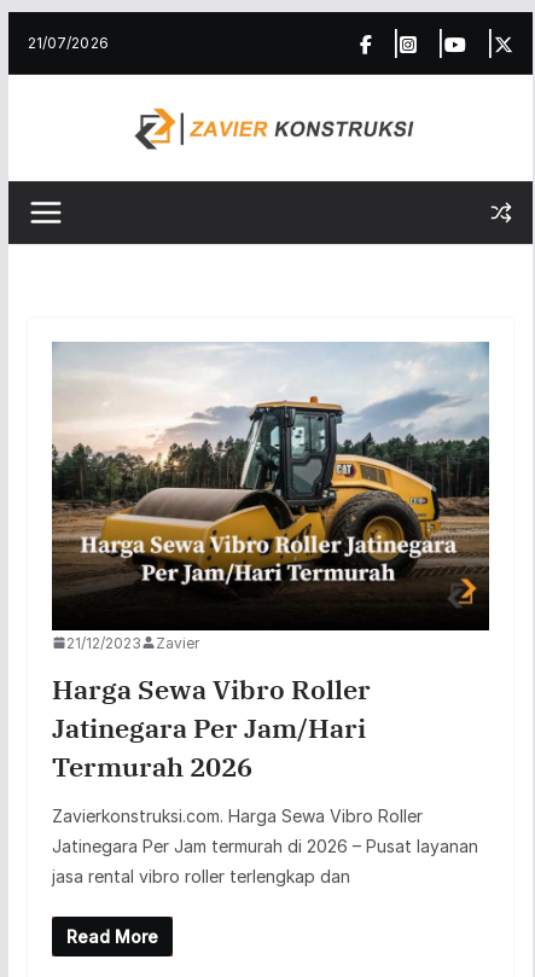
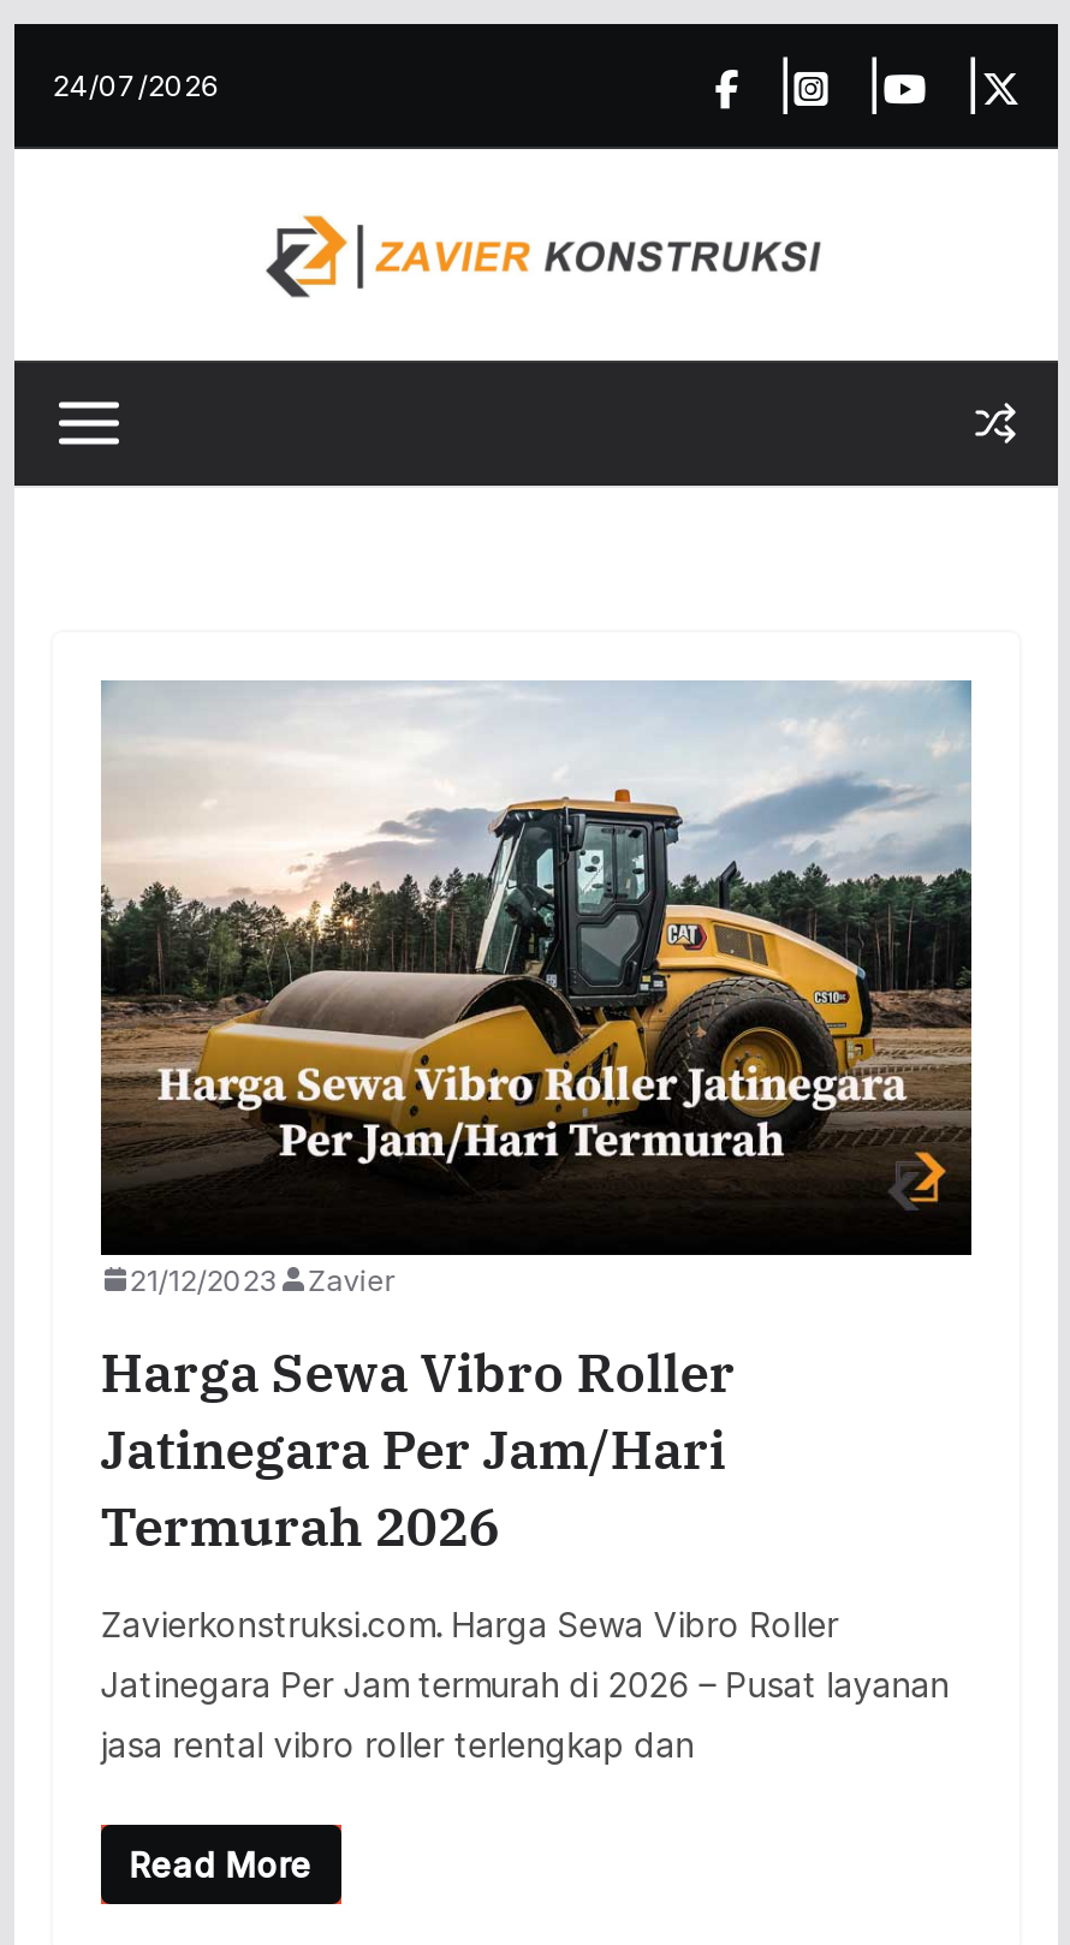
[27,34,108,52] 21/07/2026 -> [52,67,220,103] 24/07/2026

